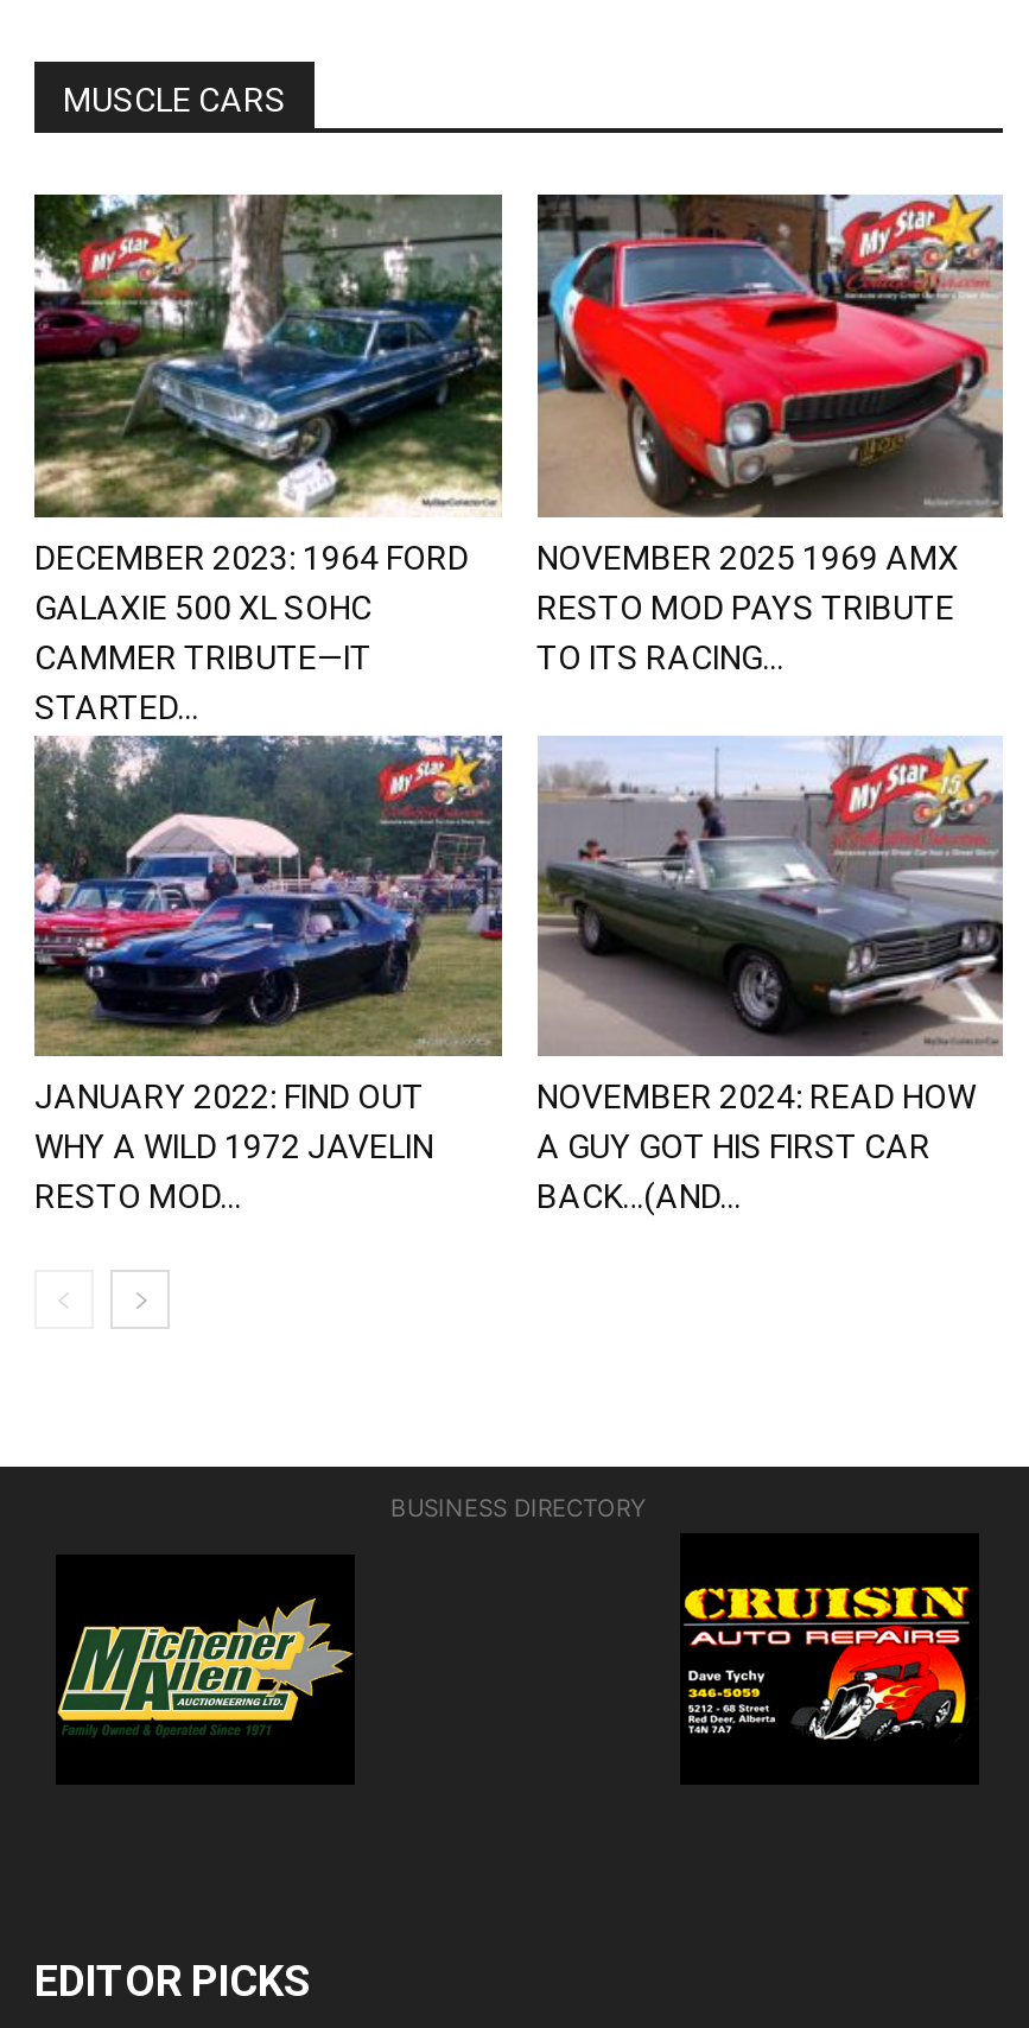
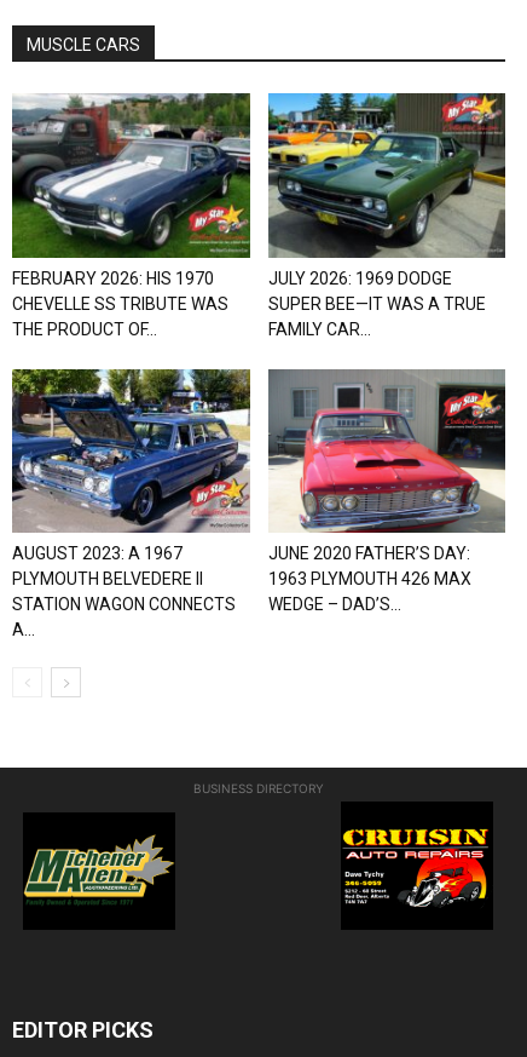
[32,192,502,726] [image] | DECEMBER 2023: 1964 FORD | GALAXIE 500 XL SOHC | CAMMER TRIBUTE—IT | STARTED... -> [11,93,250,339] [image] | FEBRUARY 2026: HIS 1970 | CHEVELLE SS TRIBUTE WAS | THE PRODUCT OF...
[536,192,1003,676] [image] | NOVEMBER 2025 1969 AMX | RESTO MOD PAYS TRIBUTE | TO ITS RACING... -> [267,92,506,339] [image] | JULY 2026: 1969 DODGE | SUPER BEE—IT WAS A TRUE | FAMILY CAR...
[32,733,502,1215] [image] | JANUARY 2022: FIND OUT | WHY A WILD 1972 JAVELIN | RESTO MOD... -> [12,368,251,639] [image] | AUGUST 2023: A 1967 | PLYMOUTH BELVEDERE II | STATION WAGON CONNECTS | A...
[535,736,1005,1215] [image] | NOVEMBER 2024: READ HOW | A GUY GOT HIS FIRST CAR | BACK…(AND... -> [267,368,506,614] [image] | JUNE 2020 FATHER’S DAY: | 1963 PLYMOUTH 426 MAX | WEDGE – DAD’S...

